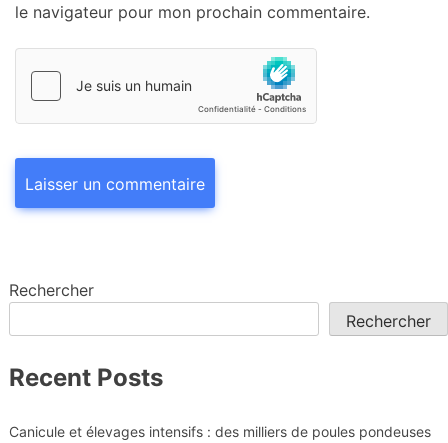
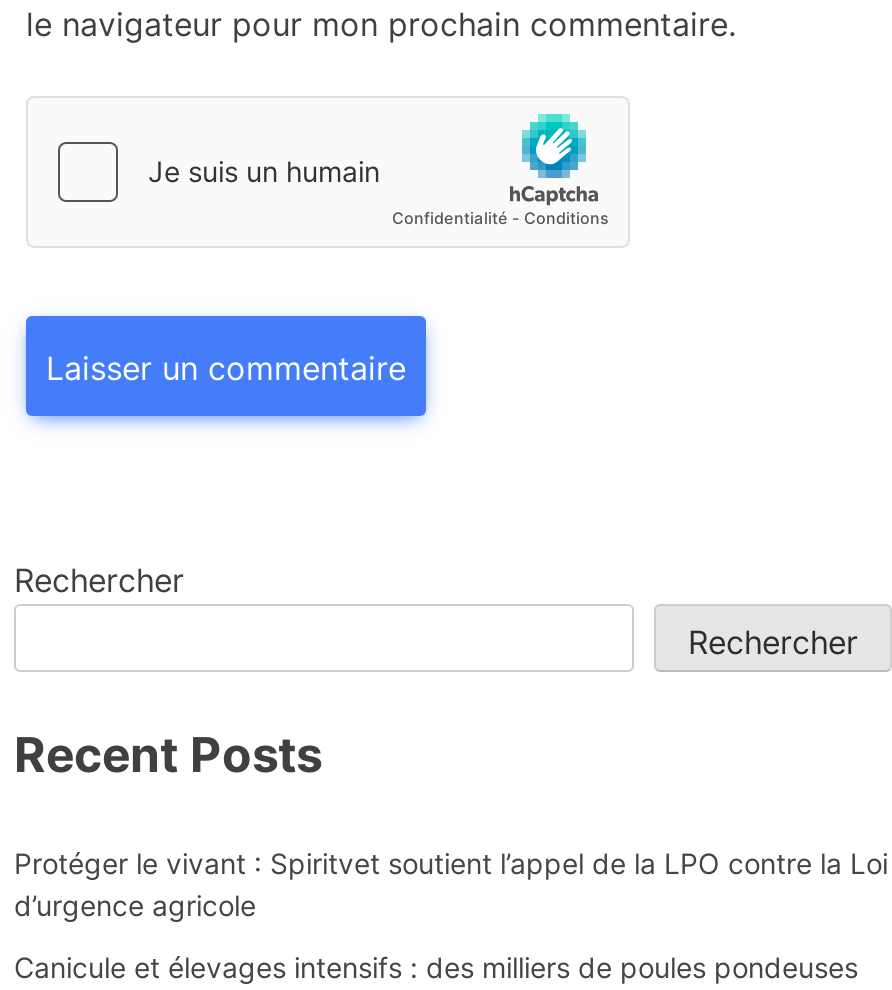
none -> [14,846,888,922] Protéger le vivant : Spiritvet soutient l’appel de la LPO contre la Loi | d’urgence agricole

